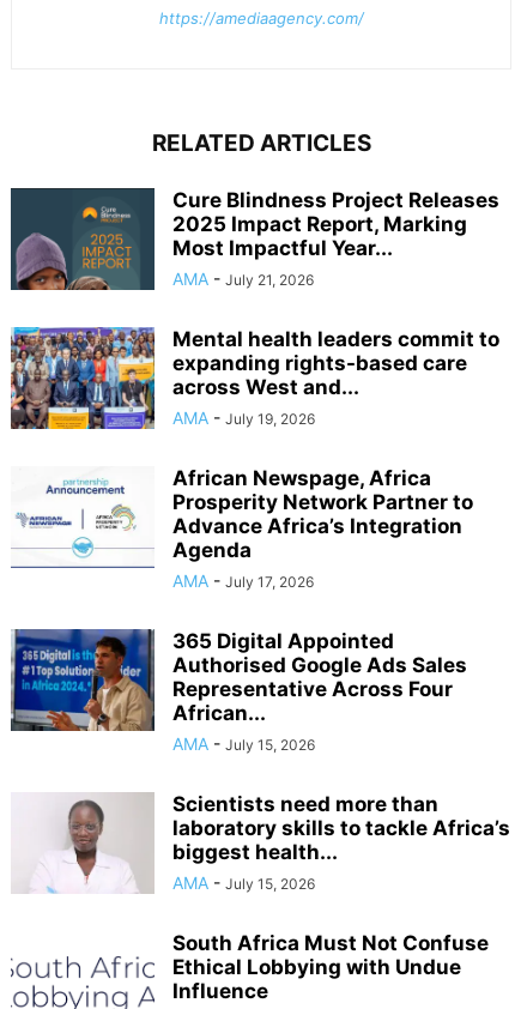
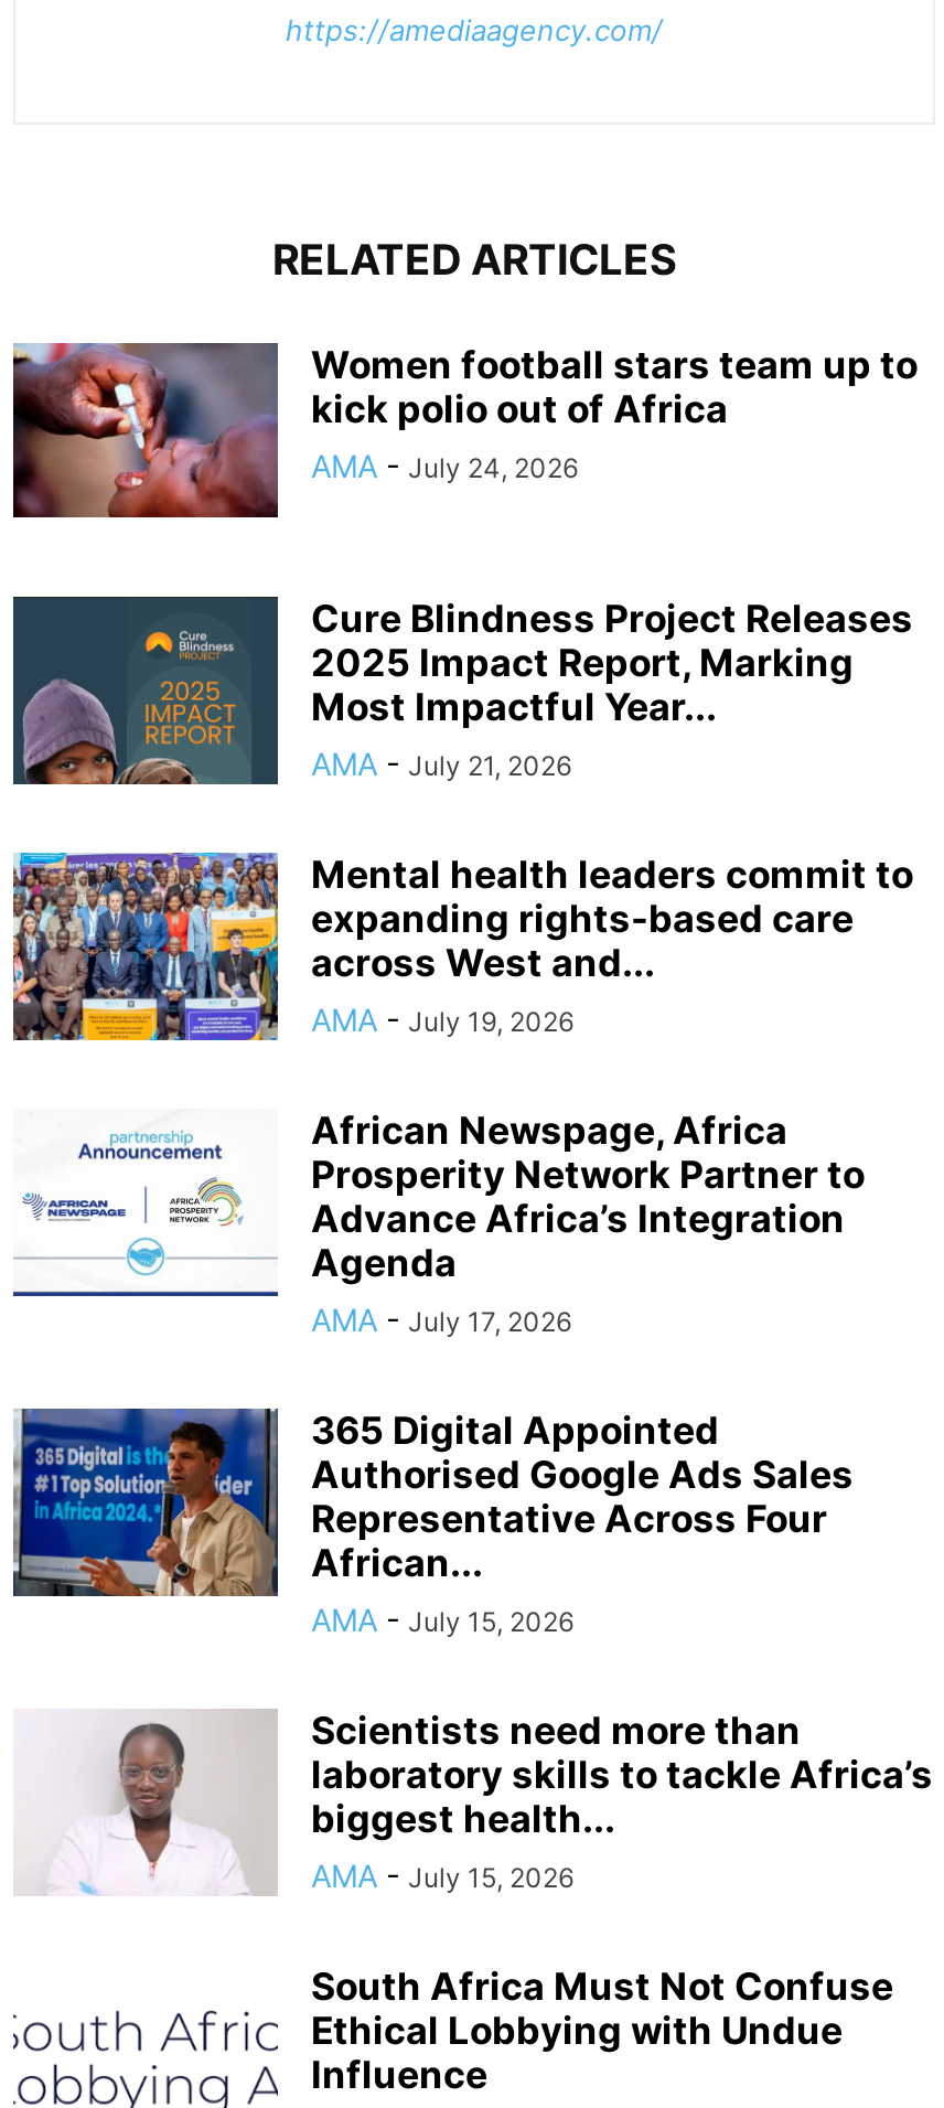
none -> [11,341,918,520] [image] | Women football stars team up to | kick polio out of Africa | AMA - July 24, 2026

